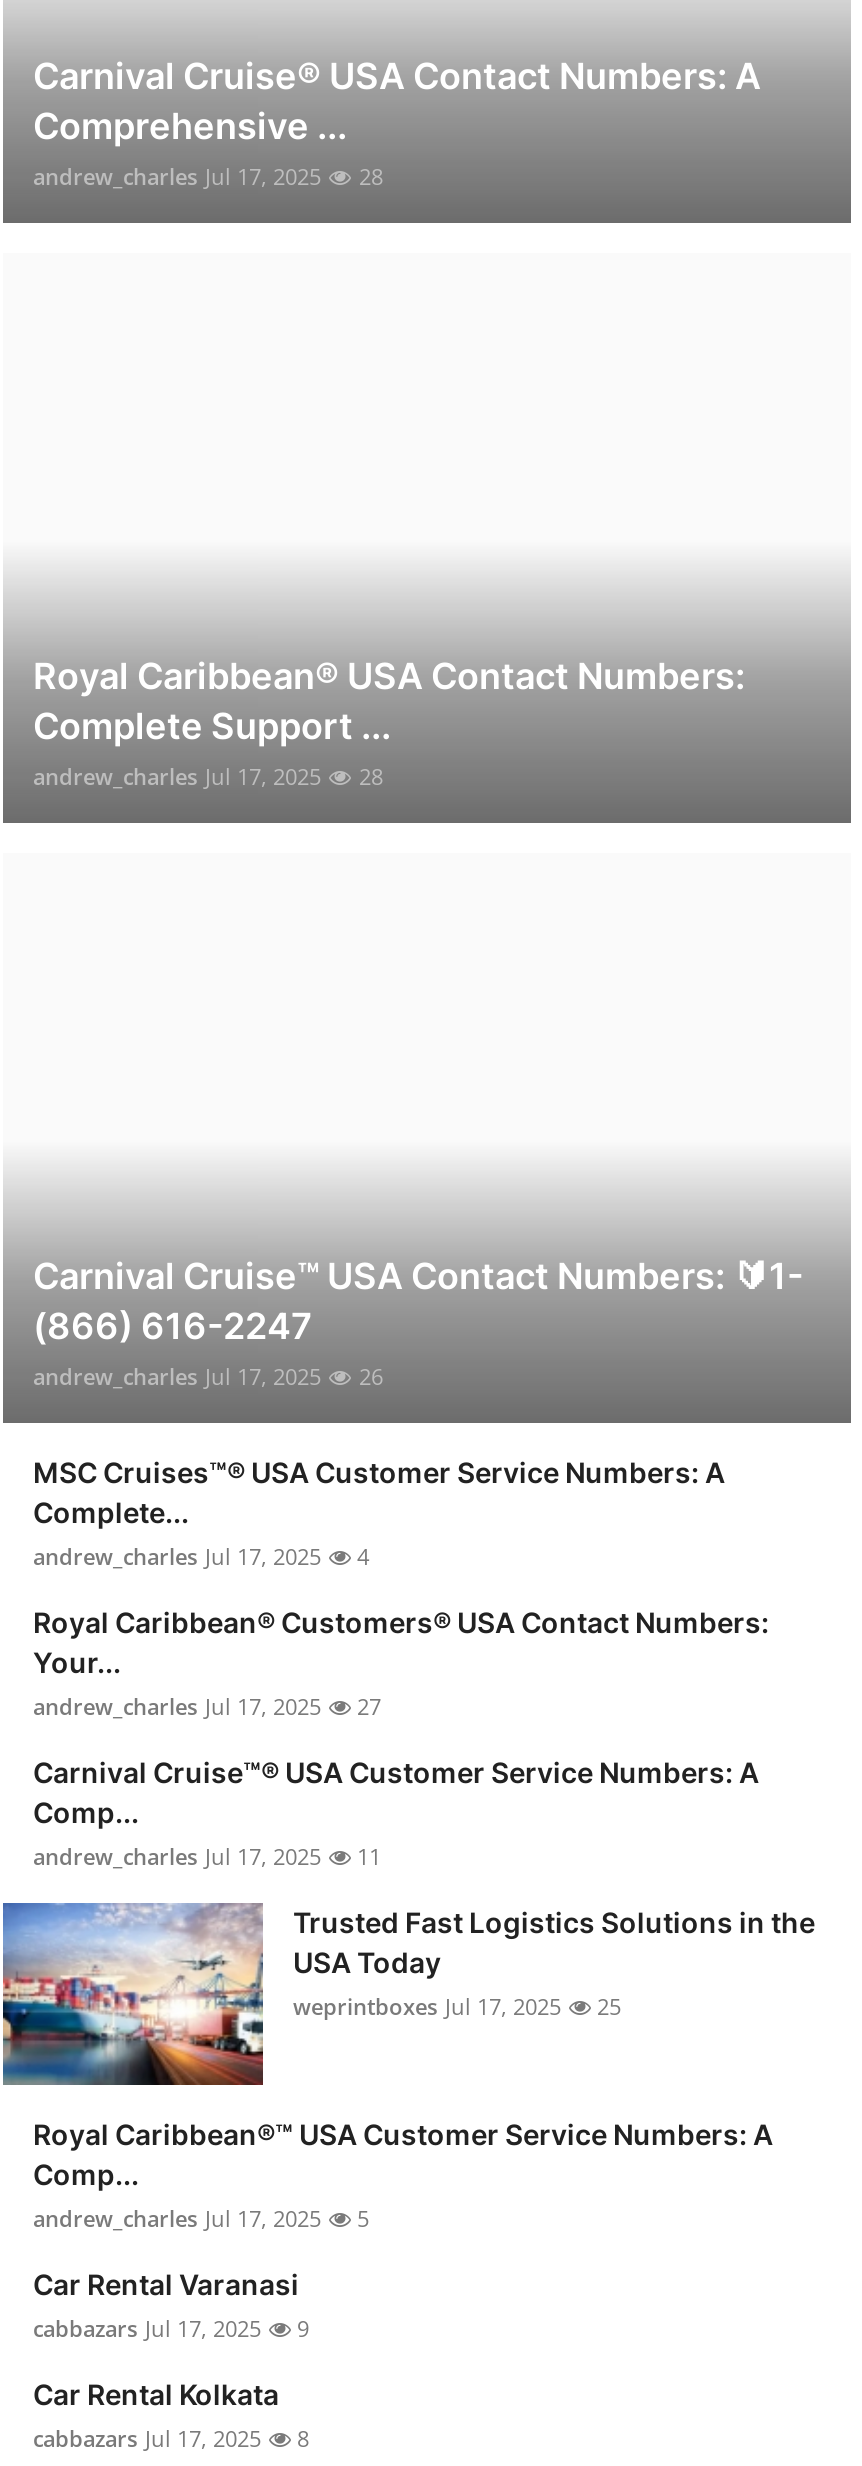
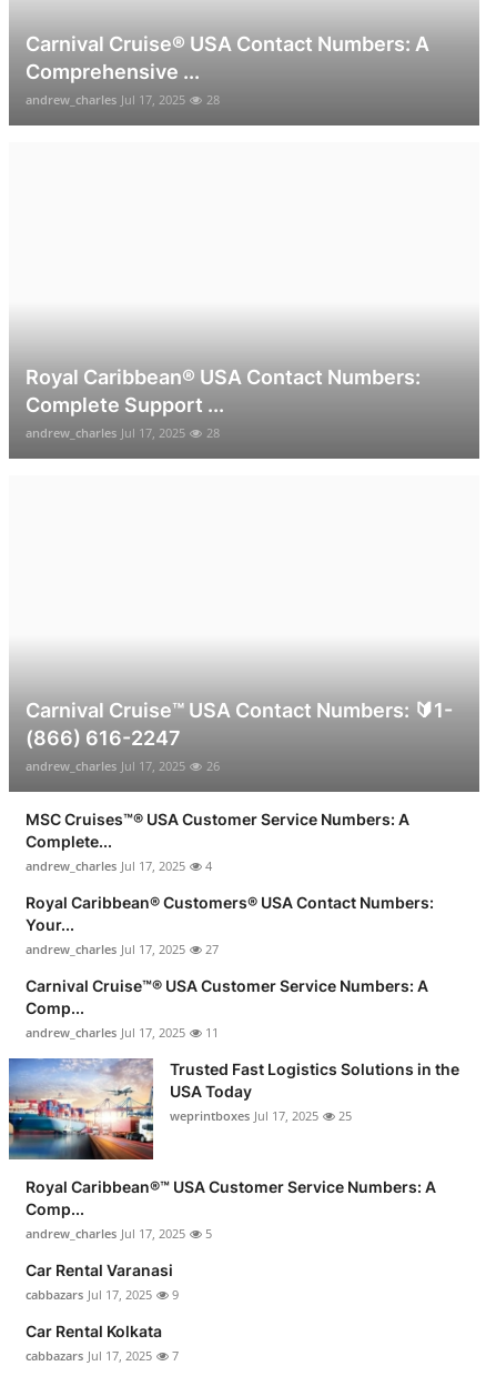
[33,2424,309,2454] cabbazars Jul 17, 2025 8 -> [26,1347,179,1364] cabbazars Jul 17, 2025 7

